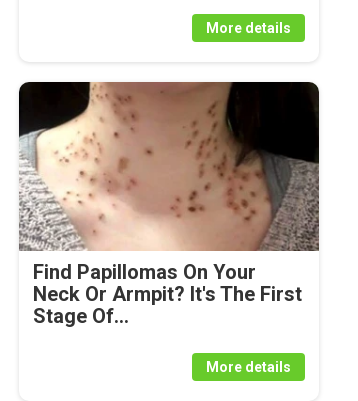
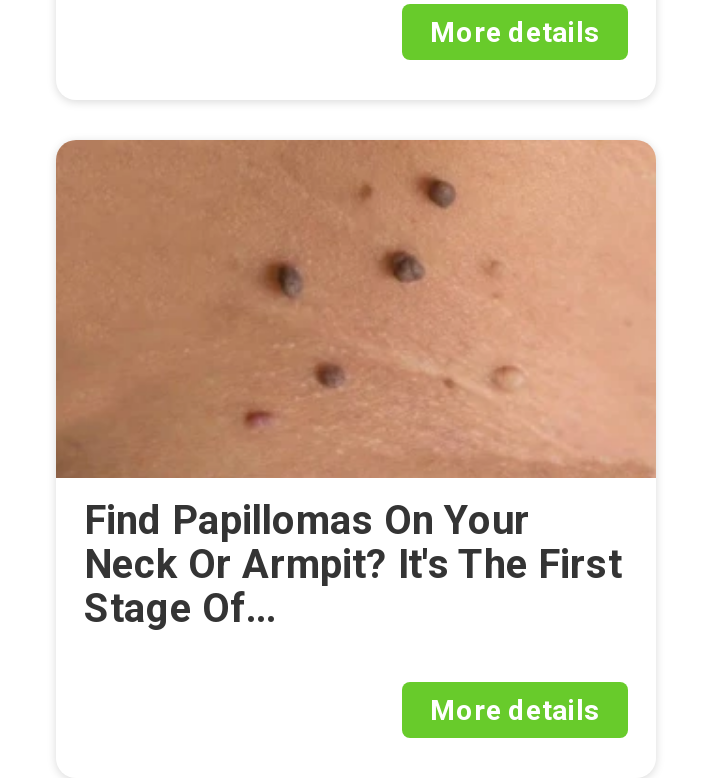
[18,81,320,252] [image] -> [54,138,658,480] [image]

